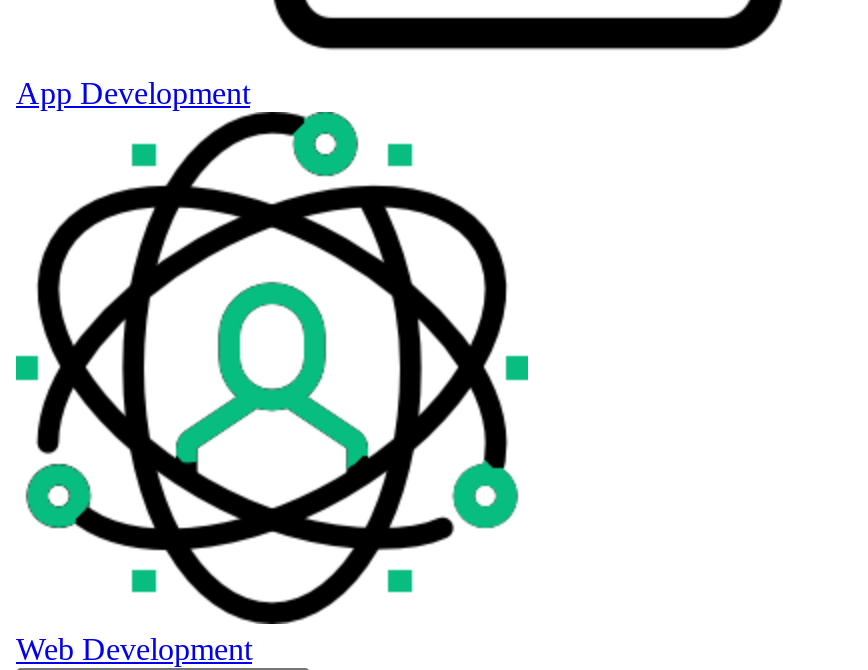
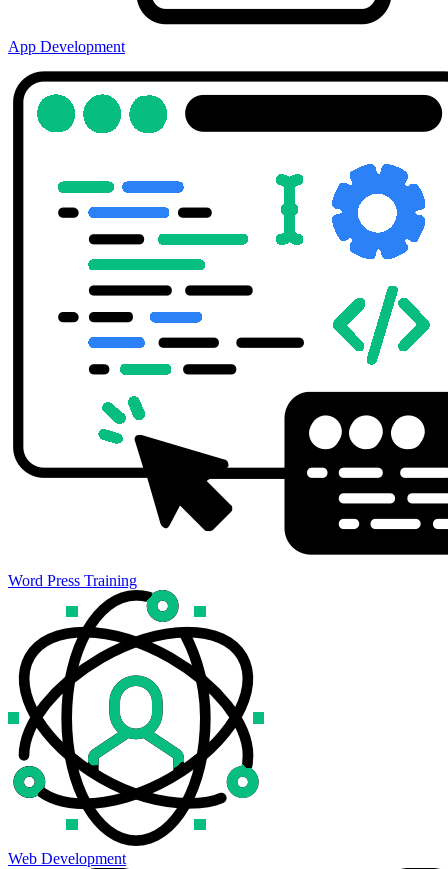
none -> [8,56,445,589] [image] | Word Press Training

